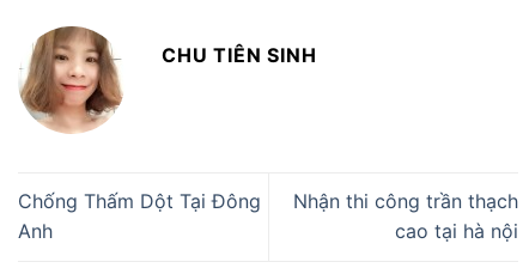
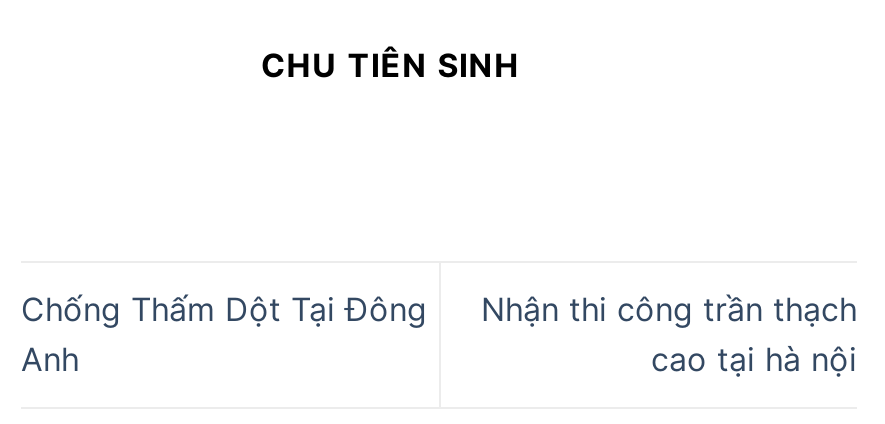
[19,25,123,134] [image] -> none

